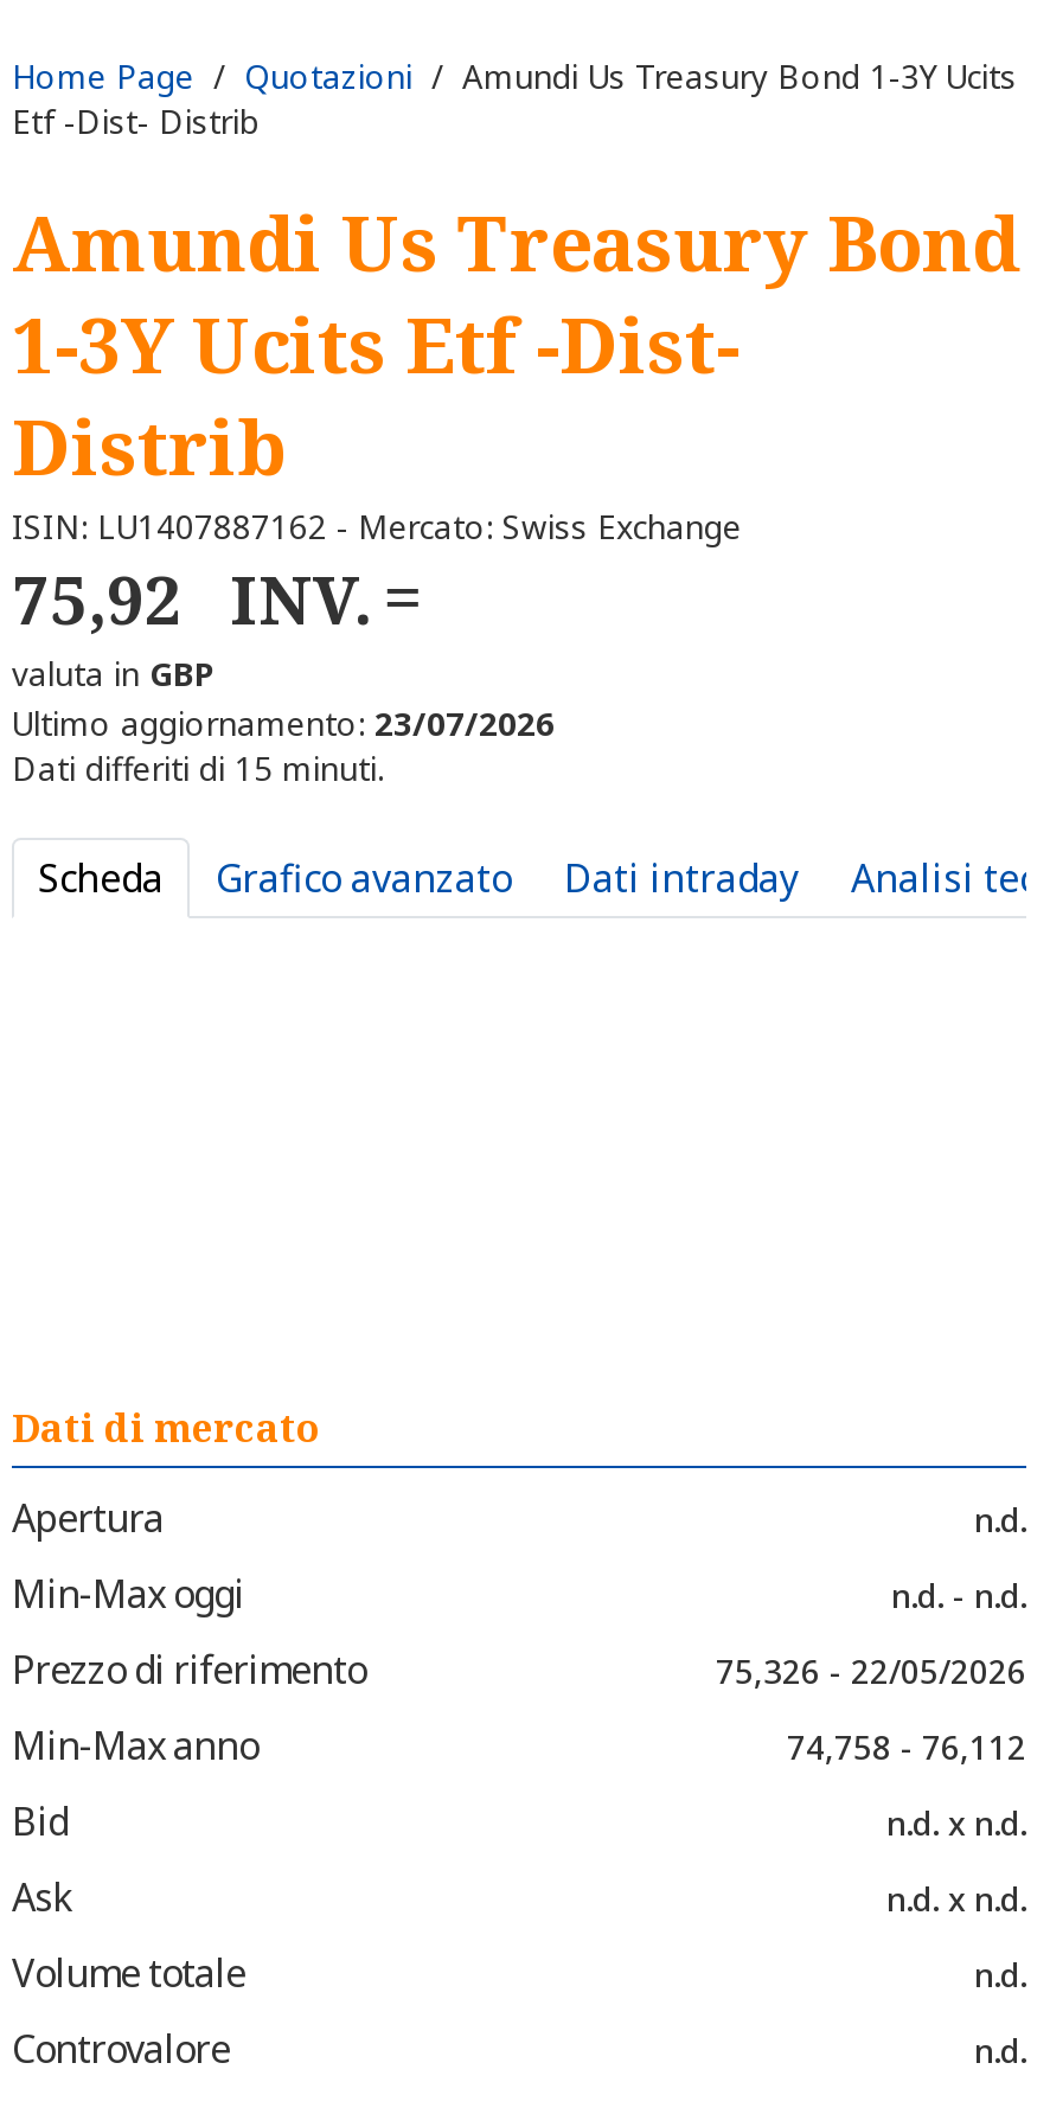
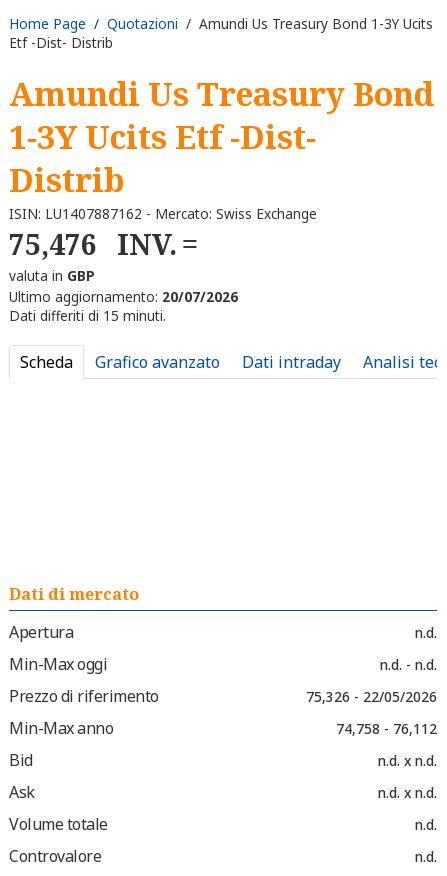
[12,553,372,643] 75,92 INV. -> [9,225,177,263] 75,476 INV.
[12,700,555,745] Ultimo aggiornamento: 23/07/2026 -> [9,287,238,306] Ultimo aggiornamento: 20/07/2026

